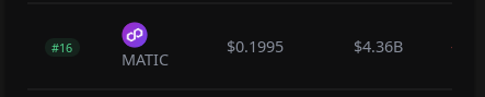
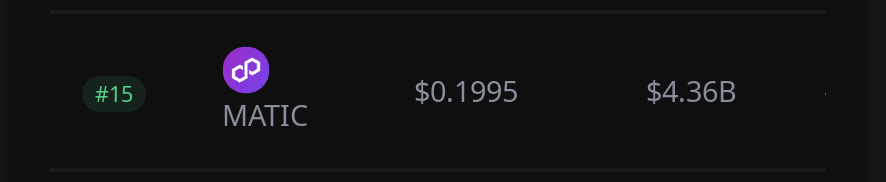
[52,39,73,55] #16 -> [95,78,133,108] #15

